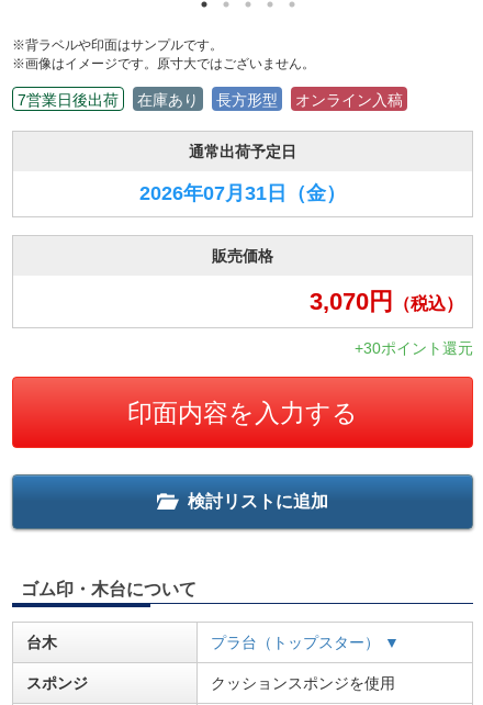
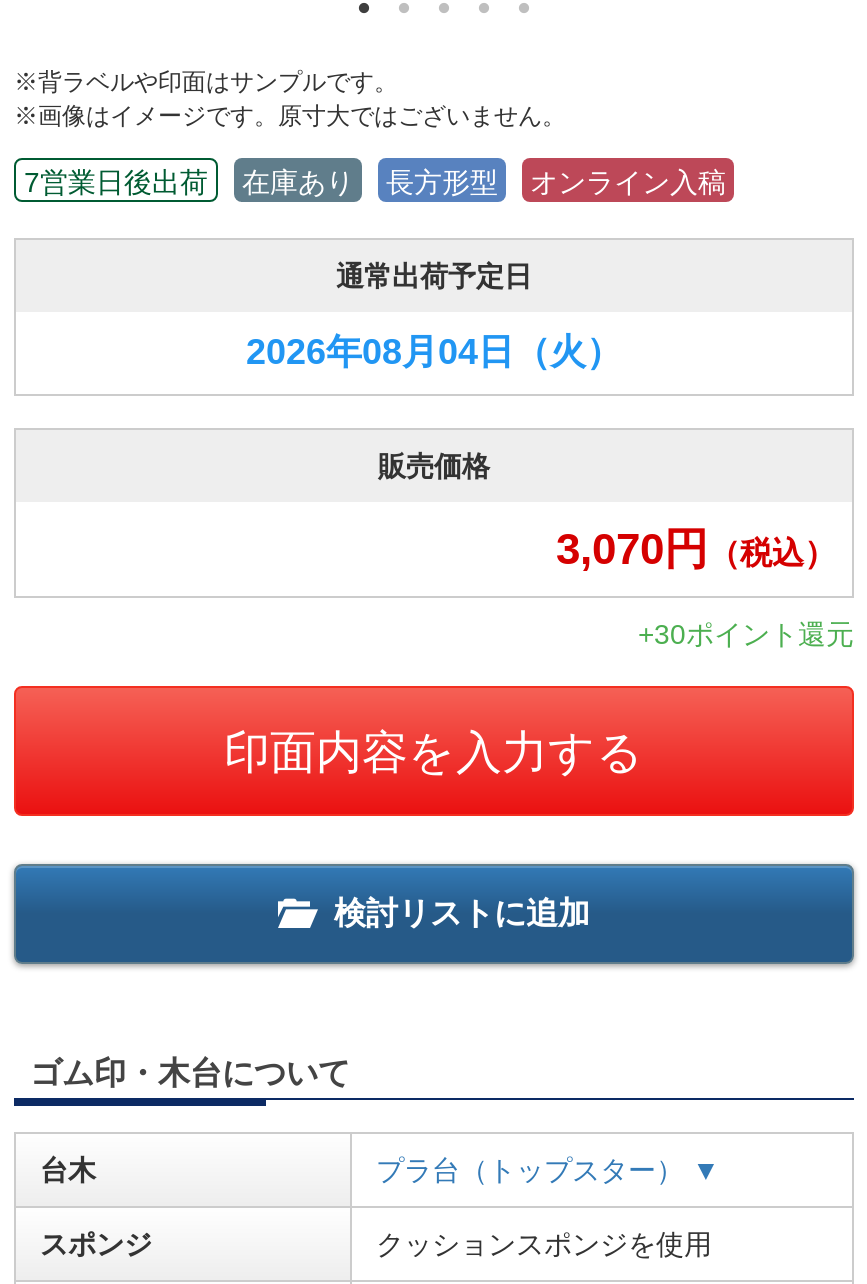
[139,182,346,204] 2026年07月31日（金） -> [246,332,622,372] 2026年08月04日（火）

